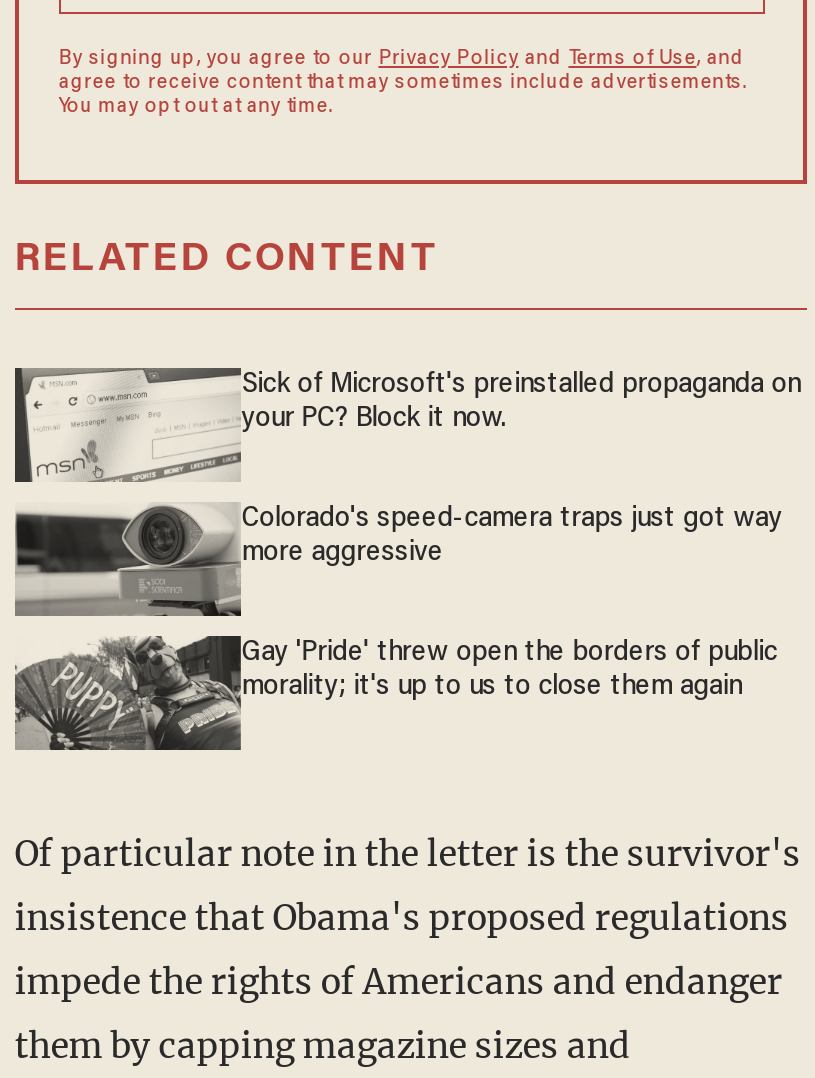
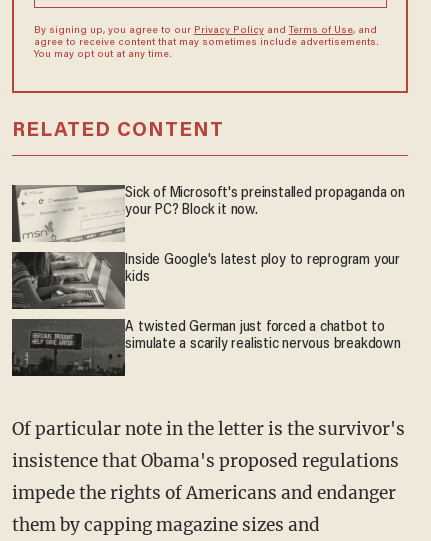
[15,502,782,618] [image] | Colorado's speed-camera traps just got way | more aggressive -> [11,251,400,309] [image] | Inside Google's latest ploy to reprogram your | kids
[15,636,777,752] [image] | Gay 'Pride' threw open the borders of public | morality; it's up to us to close them again -> [11,318,401,376] [image] | A twisted German just forced a chatbot to | simulate a scarily realistic nervous breakdown

